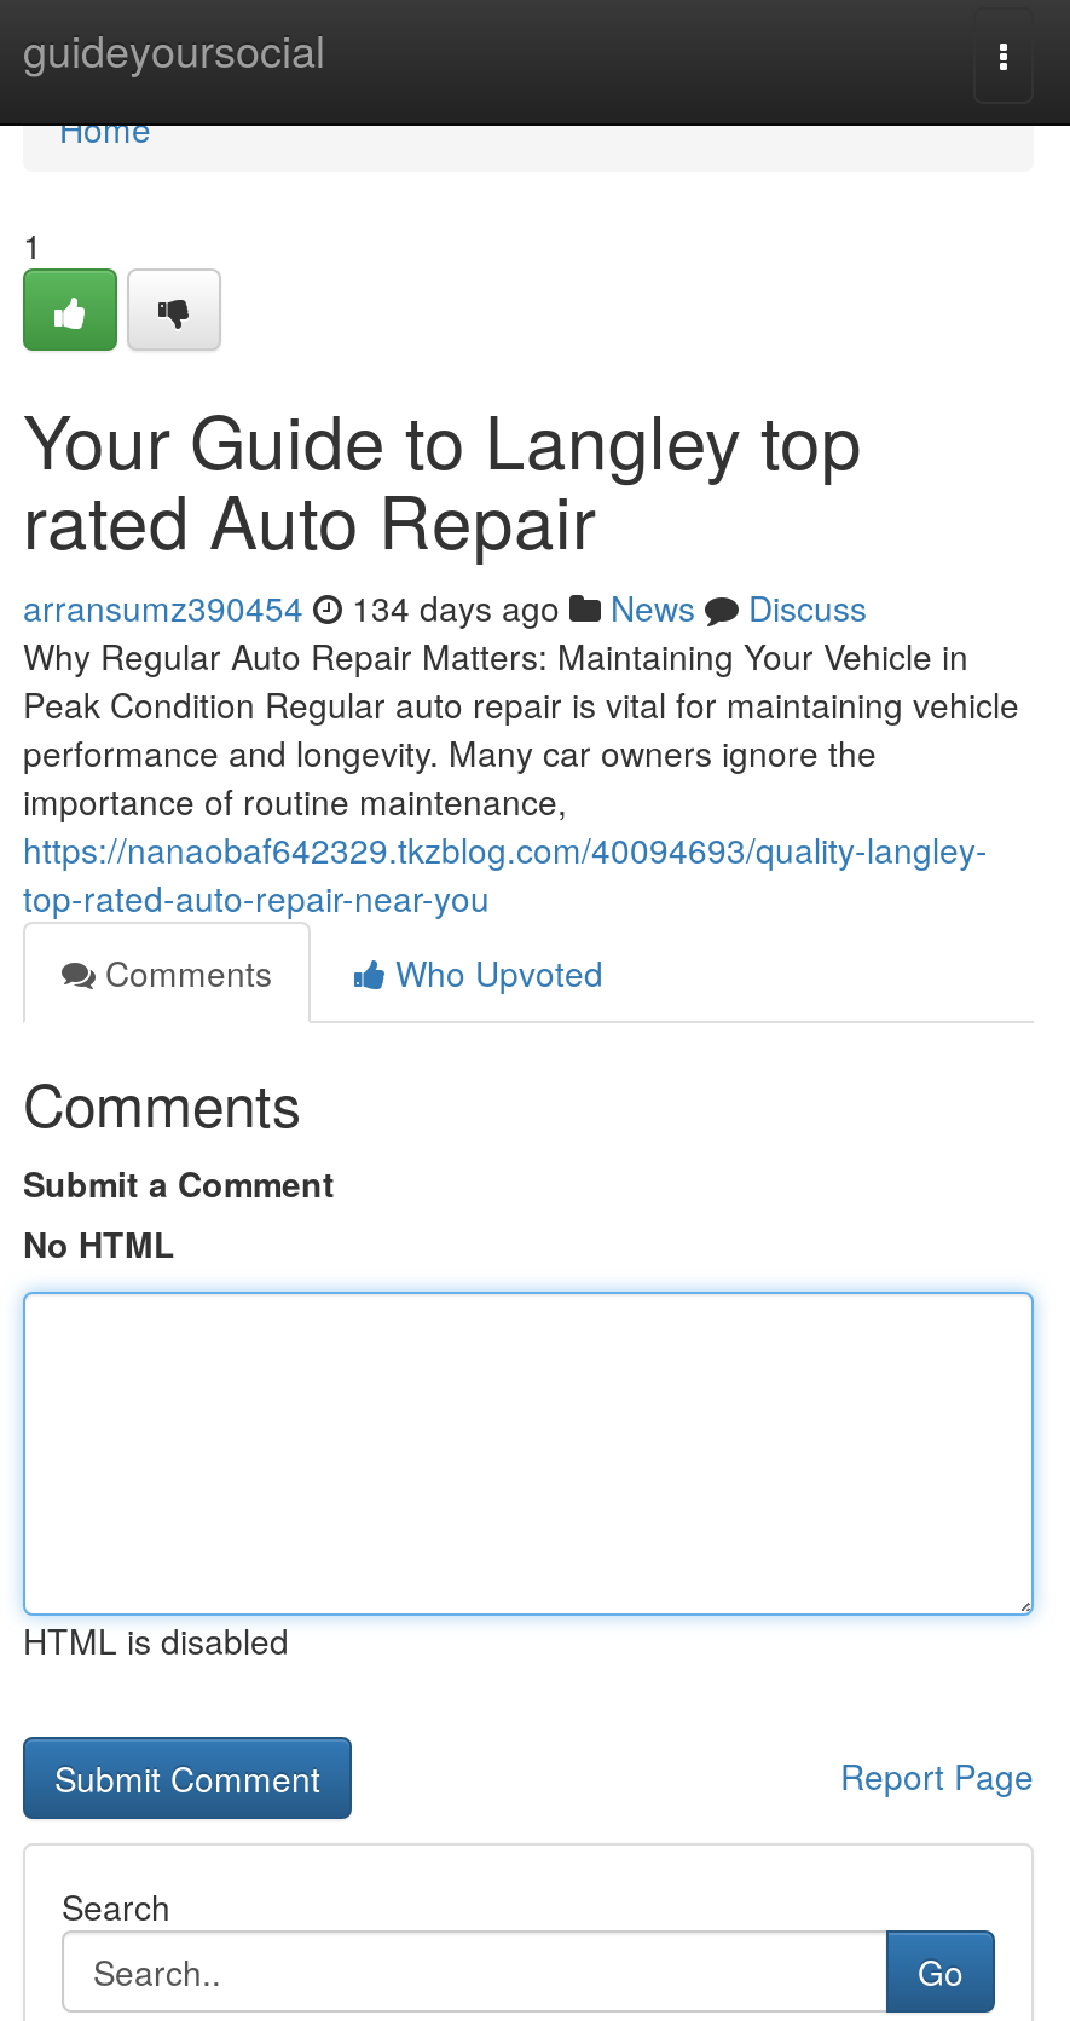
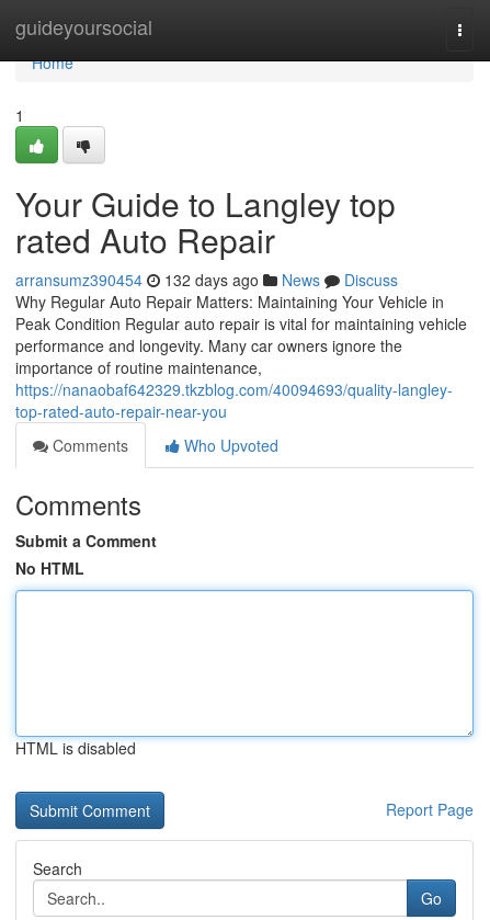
[23,583,867,631] arransumz390454 134 days ago News Discuss -> [15,269,398,291] arransumz390454 132 days ago News Discuss

